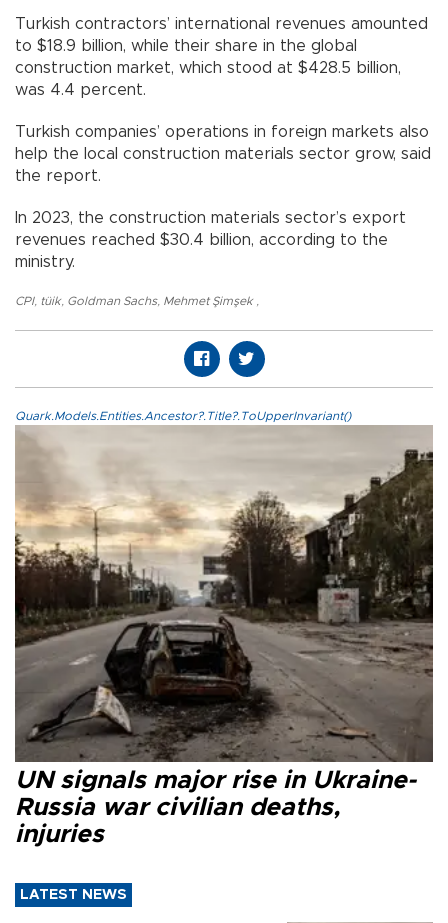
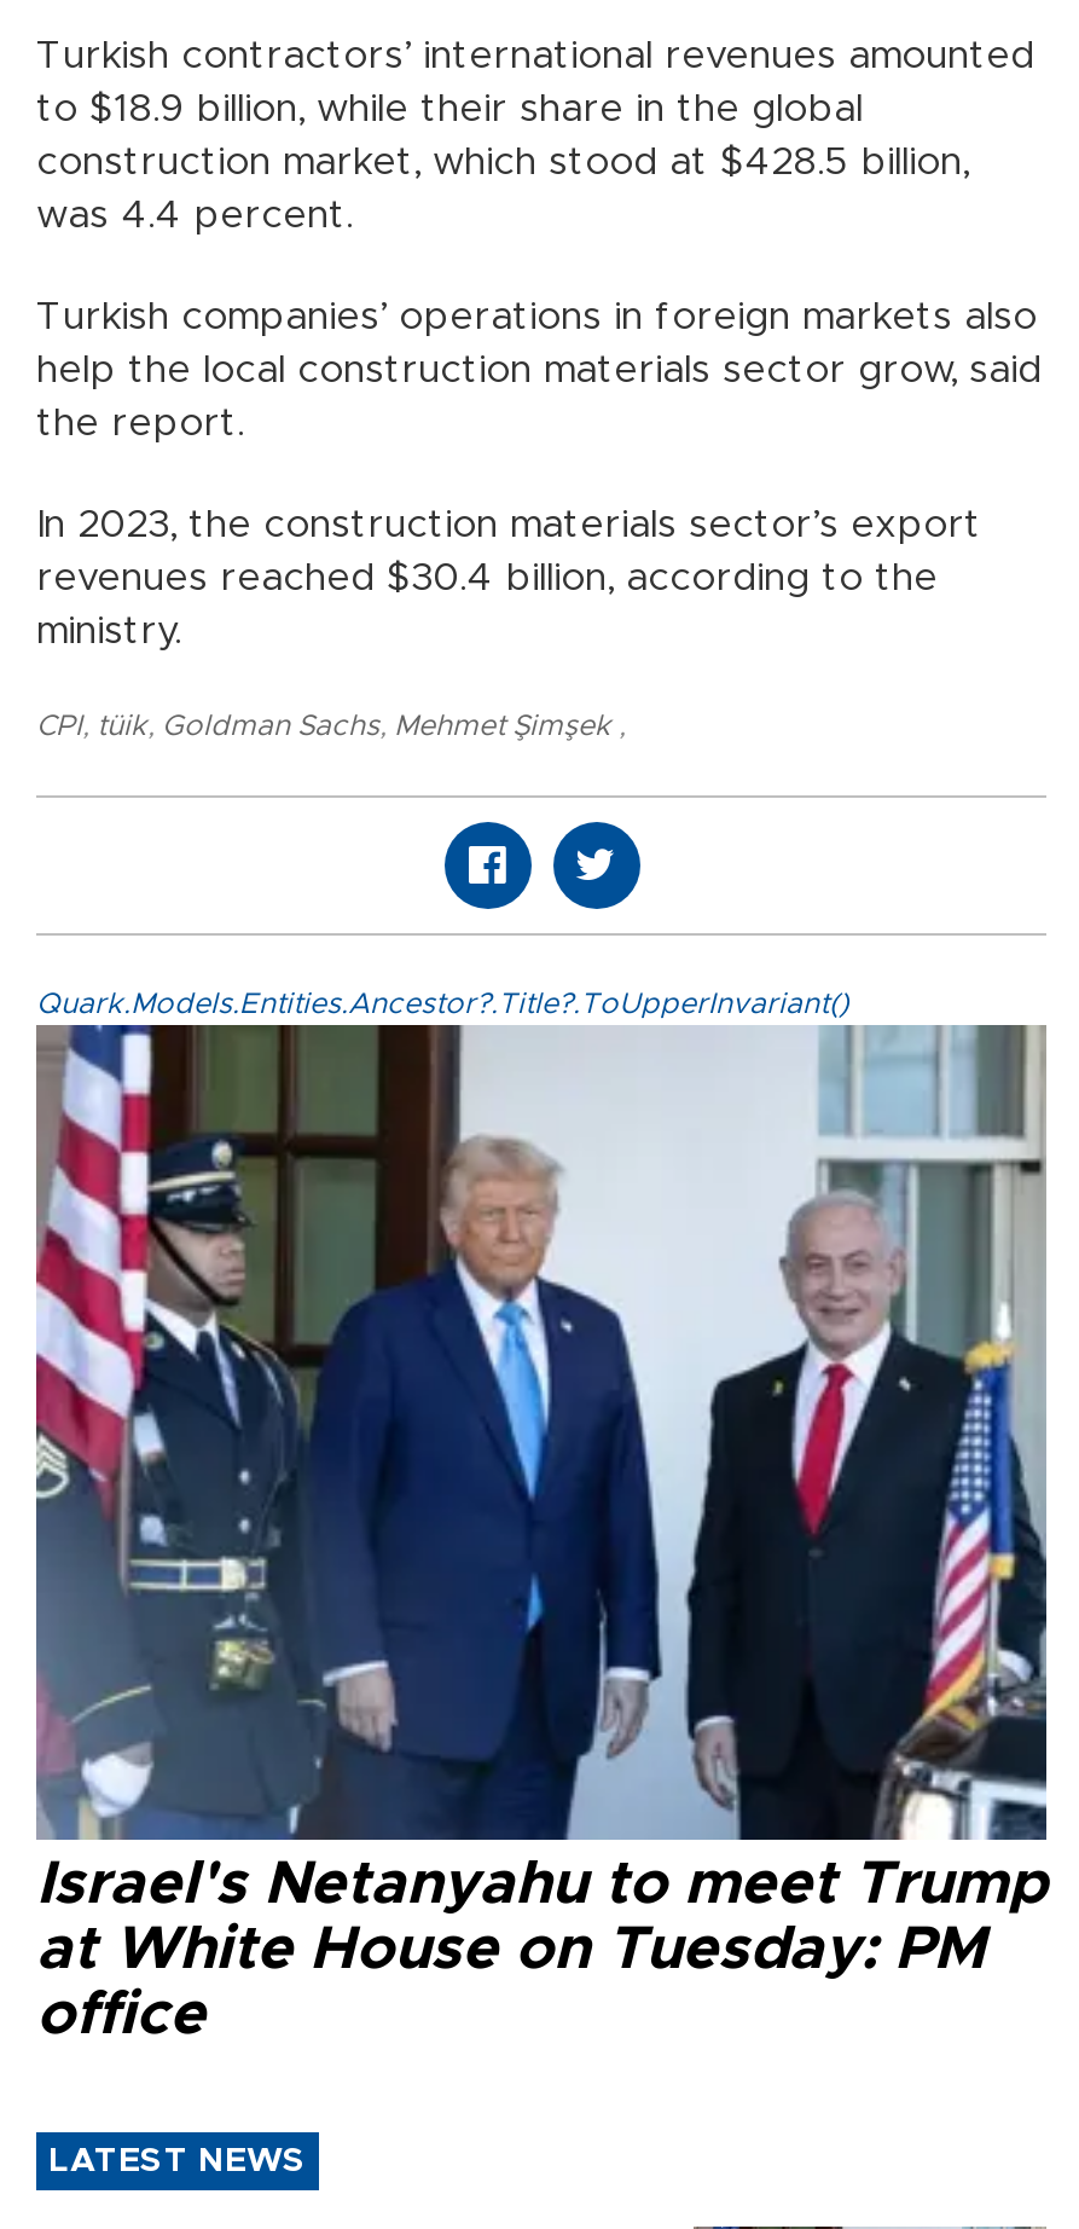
[14,425,434,847] [image] | UN signals major rise in Ukraine- | Russia war civilian deaths, | injuries -> [34,1025,1046,2046] [image] | Israel's Netanyahu to meet Trump | at White House on Tuesday: PM | office

